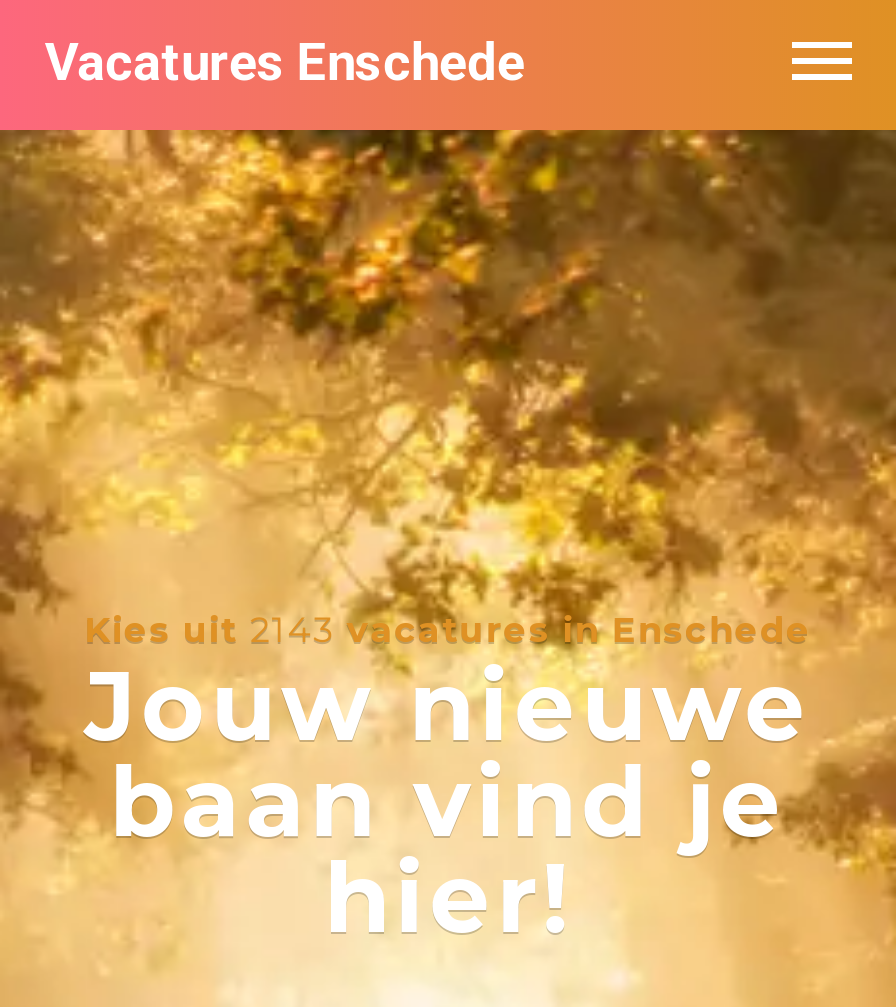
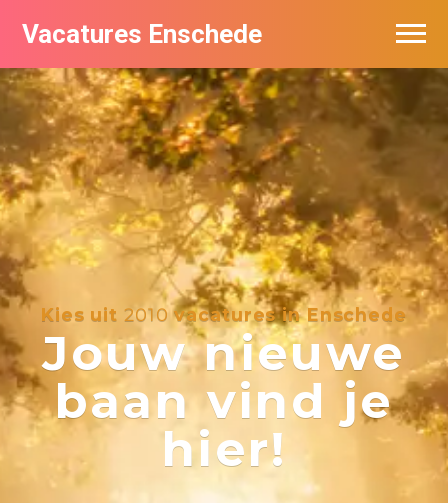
[84,608,812,650] Kies uit 2143 vacatures in Enschede -> [41,304,407,325] Kies uit 2010 vacatures in Enschede

